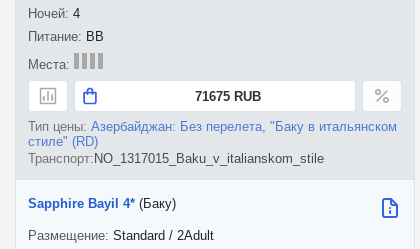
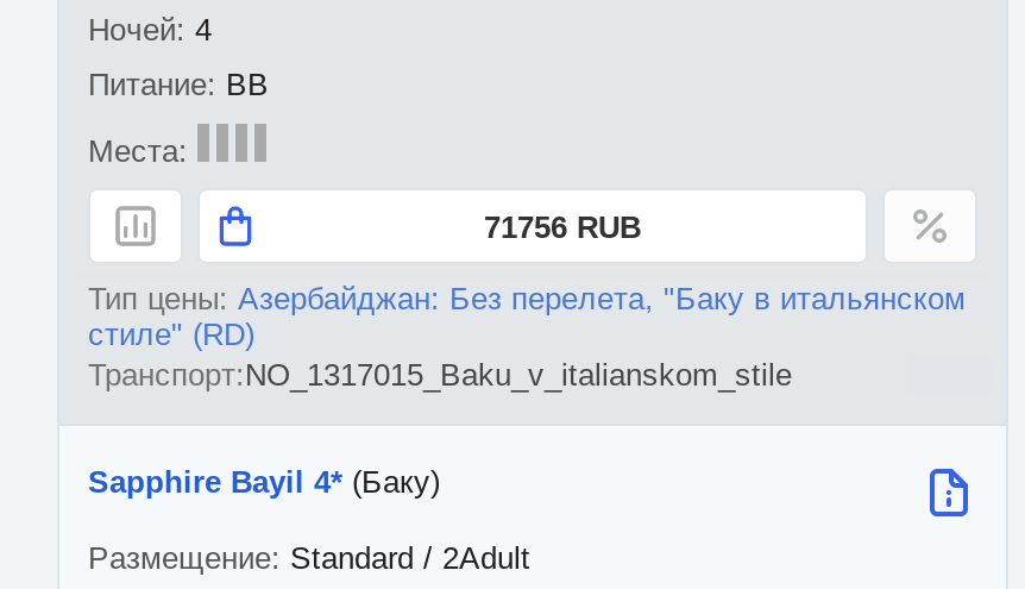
[194,88,260,103] 71675 RUB -> [484,208,641,244] 71756 RUB

